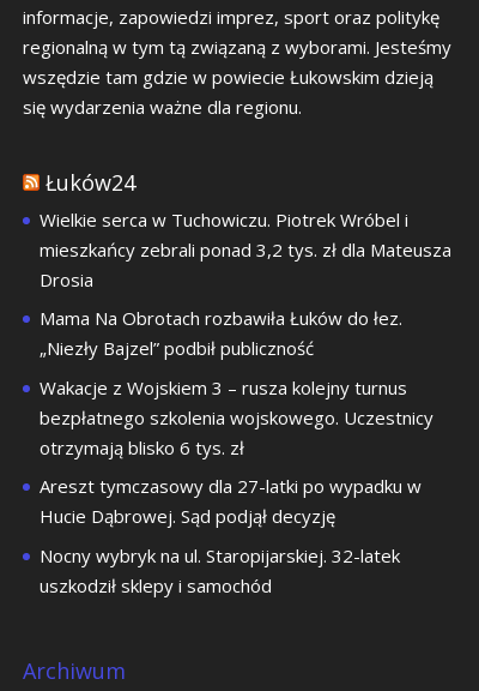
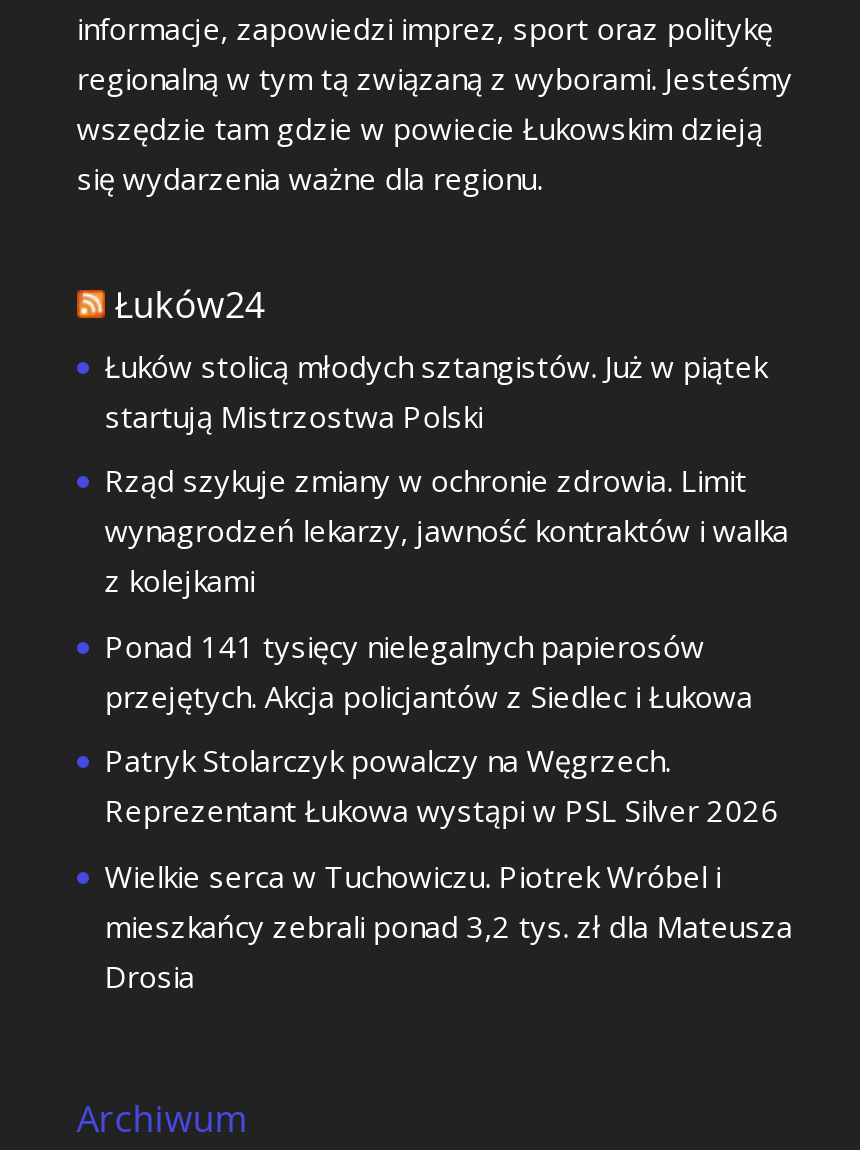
none -> [105,346,789,831] Łuków stolicą młodych sztangistów. Już w piątek | startują Mistrzostwa Polski | Rząd szykuje zmiany w ochronie zdrowia. Limit | wynagrodzeń lekarzy, jawność kontraktów i walka | z kolejkami | Ponad 141 tysięcy nielegalnych papierosów | przejętych. Akcja policjantów z Siedlec i Łukowa | Patryk Stolarczyk powalczy na Węgrzech. | Reprezentant Łukowa wystąpi w PSL Silver 2026
moved [39,207,451,291] -> [105,856,793,996]: Wielkie serca w Tuchowiczu. Piotrek Wróbel i | mieszkańcy zebrali ponad 3,2 tys. zł dla Mateusza | Drosia
[39,306,433,597] Mama Na Obrotach rozbawiła Łuków do łez. | „Niezły Bajzel” podbił publiczność | Wakacje z Wojskiem 3 – rusza kolejny turnus | bezpłatnego szkolenia wojskowego. Uczestnicy | otrzymają blisko 6 tys. zł | Areszt tymczasowy dla 27-latki po wypadku w | Hucie Dąbrowej. Sąd podjął decyzję | Nocny wybryk na ul. Staropijarskiej. 32-latek | uszkodził sklepy i samochód -> none

